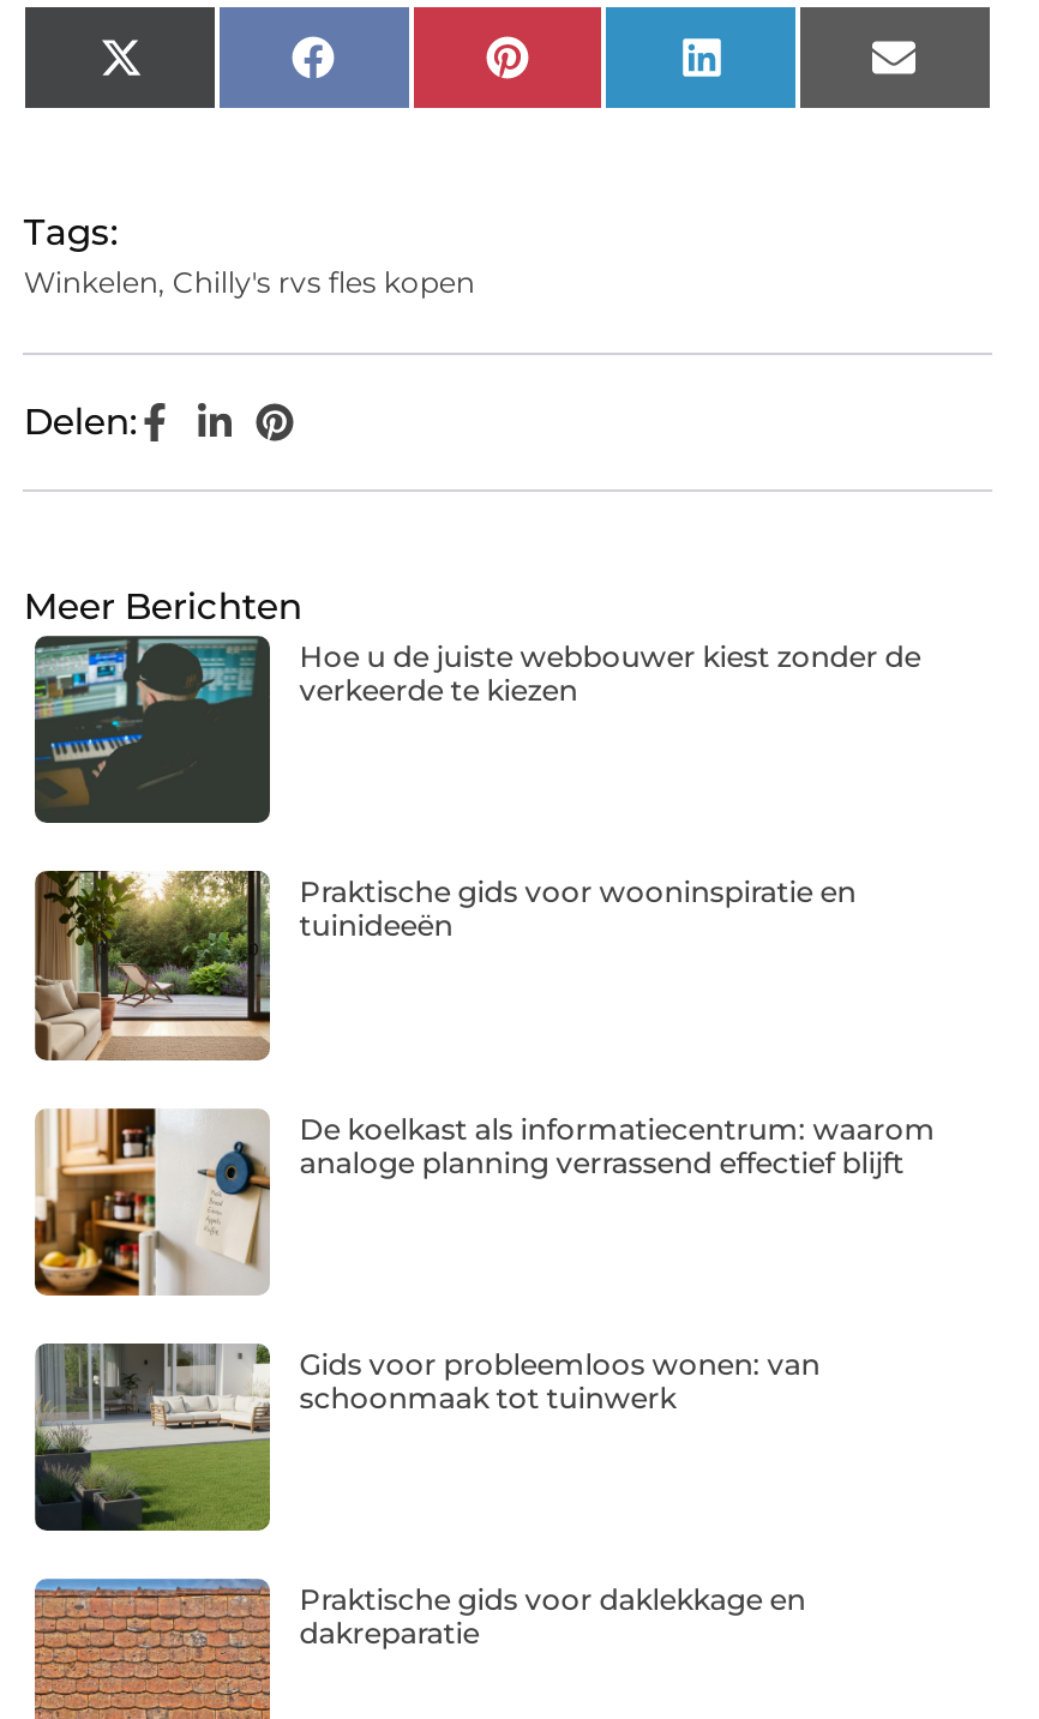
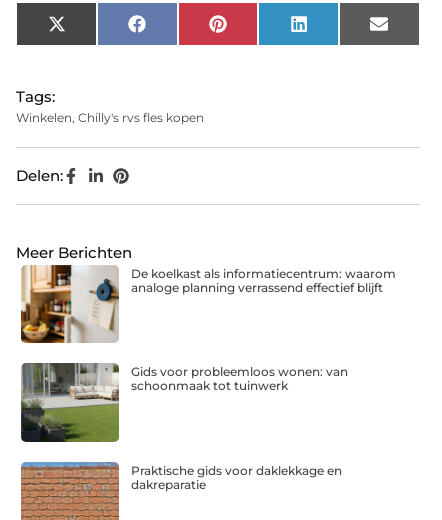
[32,636,921,825] [image] | Hoe u de juiste webbouwer kiest zonder de | verkeerde te kiezen -> none
[32,868,856,1063] [image] | Praktische gids voor wooninspiratie en | tuinideeën -> none

